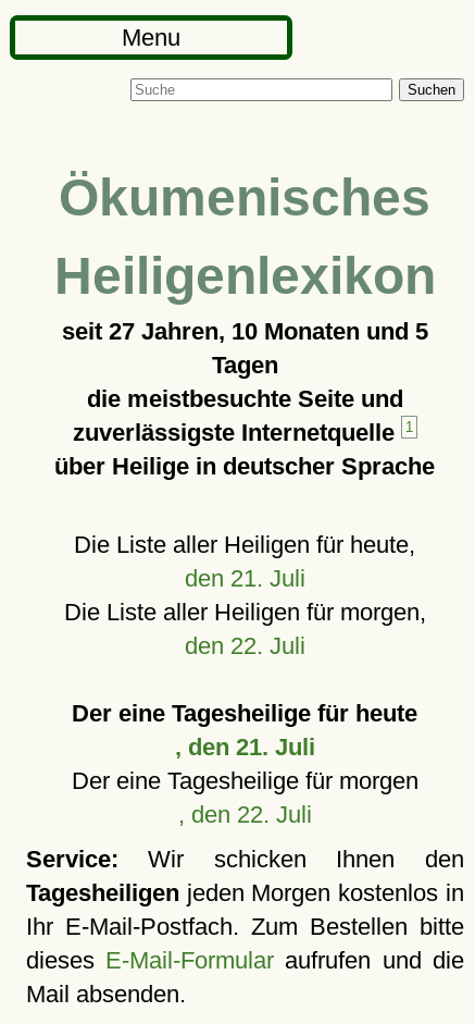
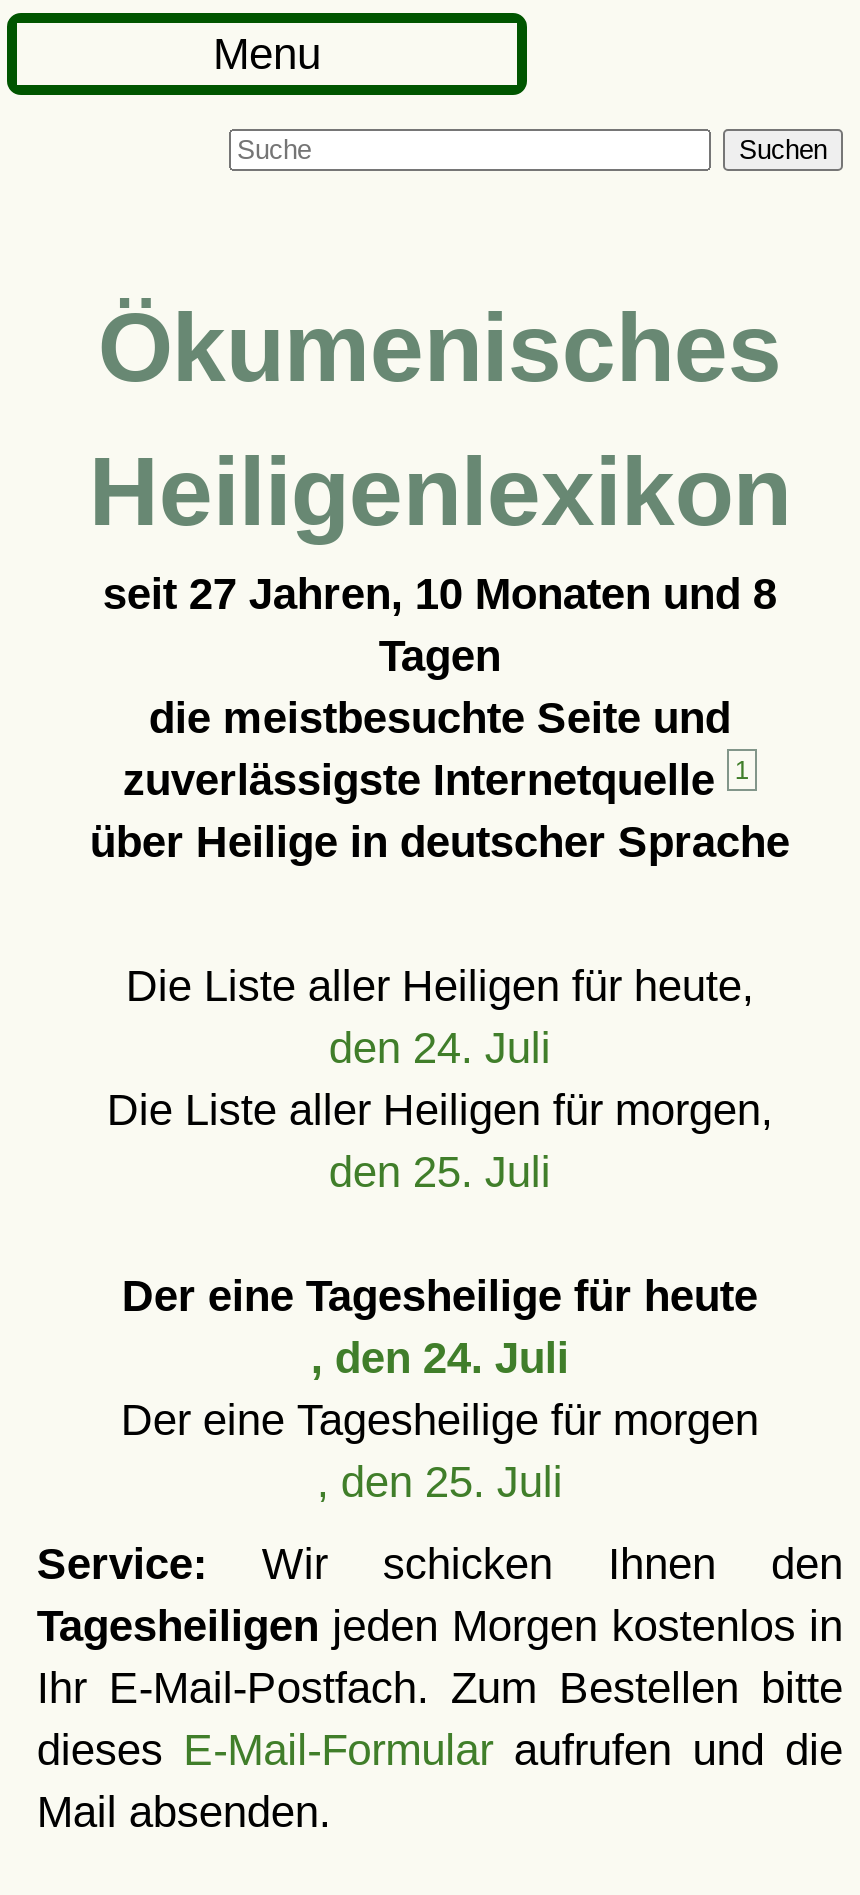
[62,318,428,345] seit 27 Jahren, 10 Monaten und 5 -> [103,569,777,619] seit 27 Jahren, 10 Monaten und 8
[185,565,305,592] den 21. Juli -> [329,1023,551,1073] den 24. Juli
[185,632,305,659] den 22. Juli -> [329,1147,551,1197] den 25. Juli
[175,733,315,761] , den 21. Juli -> [311,1333,569,1383] , den 24. Juli
[178,801,312,828] , den 22. Juli -> [317,1457,563,1507] , den 25. Juli

